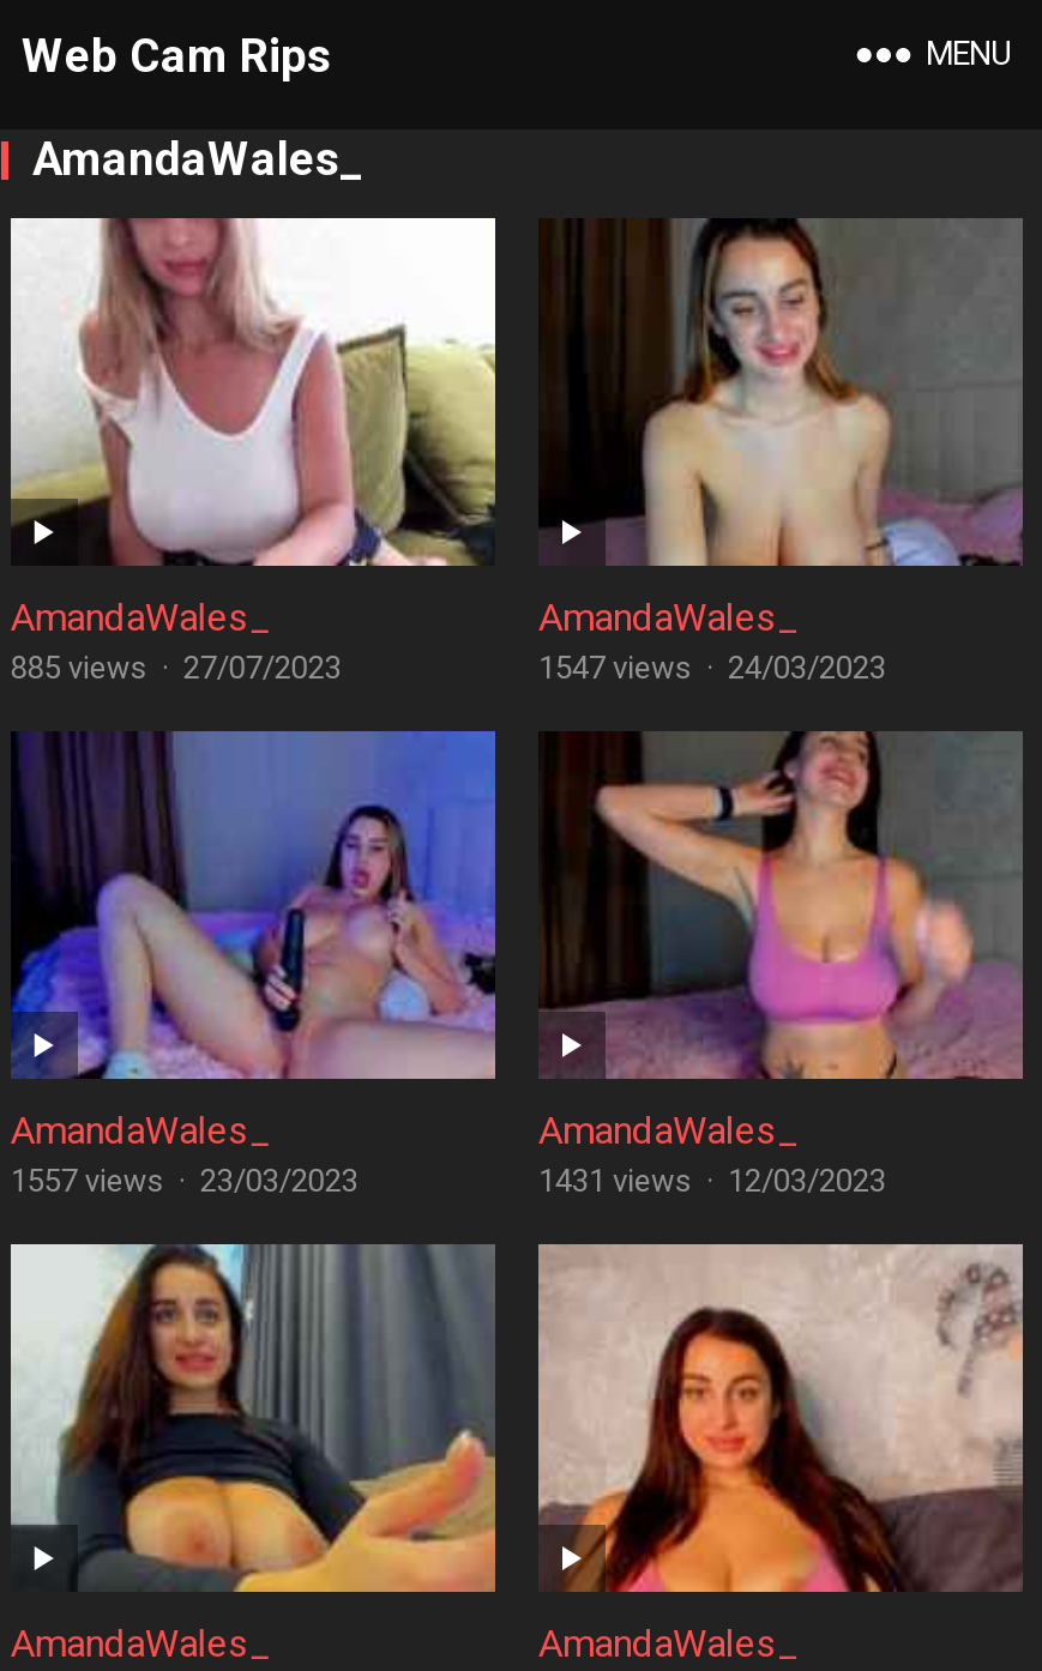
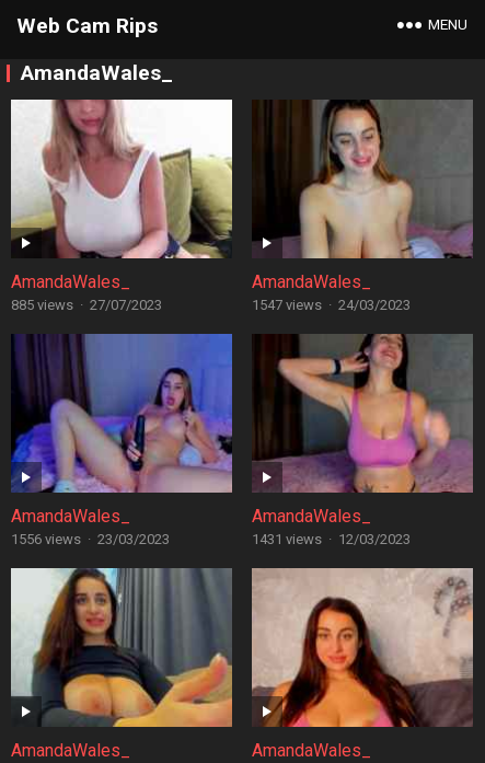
[11,1163,358,1199] 1557 views · 23/03/2023 -> [11,531,170,547] 1556 views · 23/03/2023

